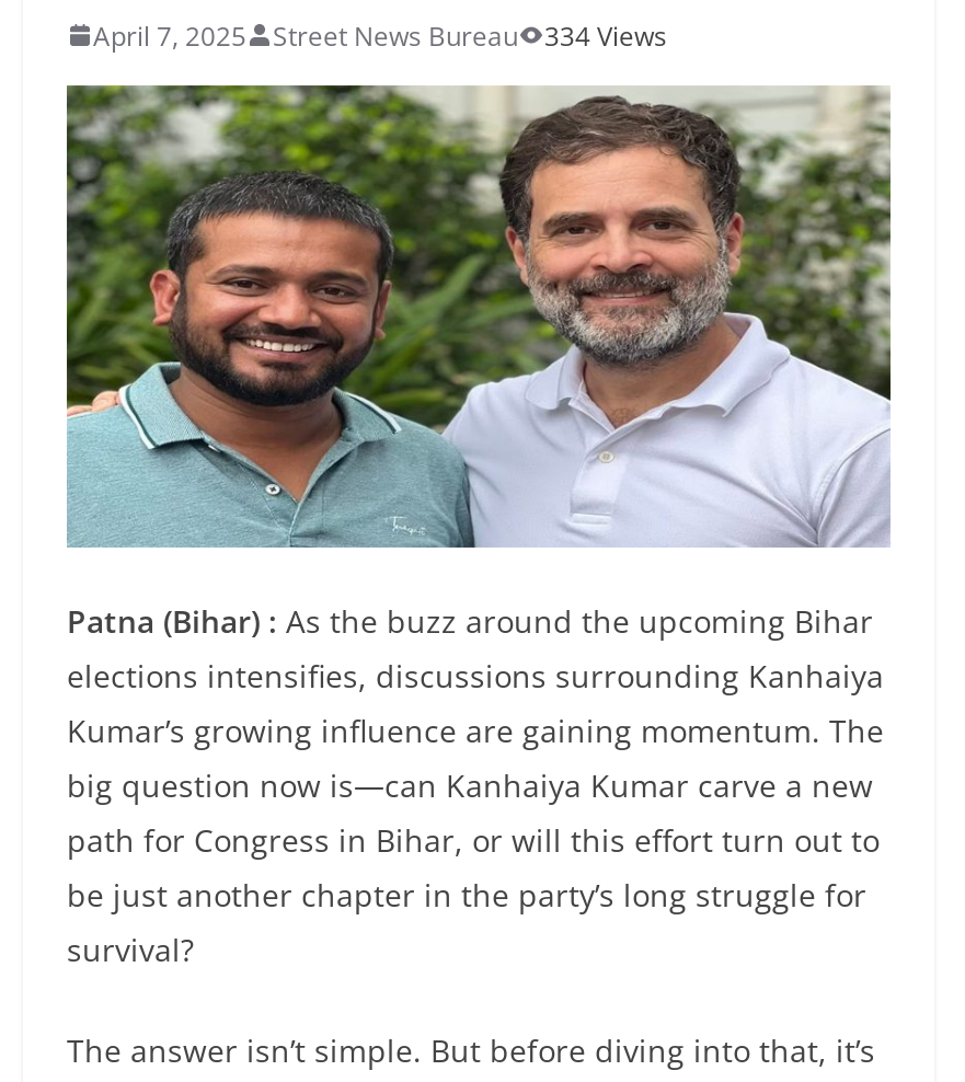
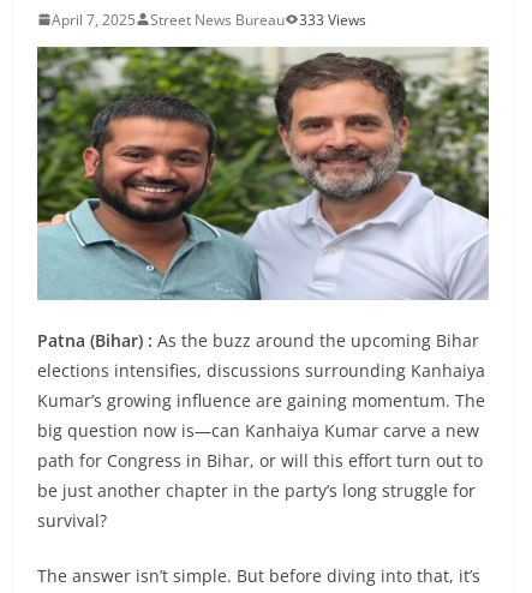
[93,18,667,55] April 7, 2025 Street News Bureau 334 Views -> [52,10,366,30] April 7, 2025 Street News Bureau 333 Views

